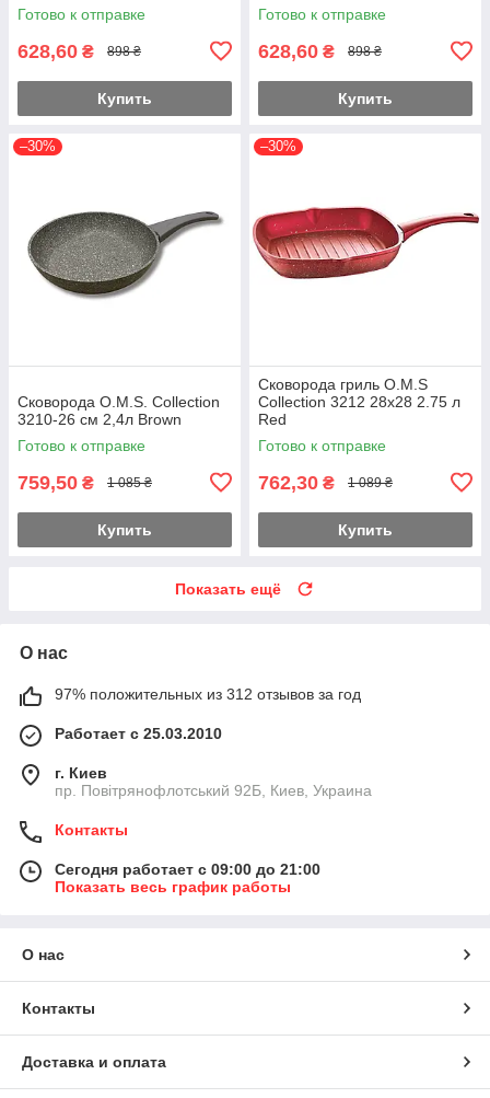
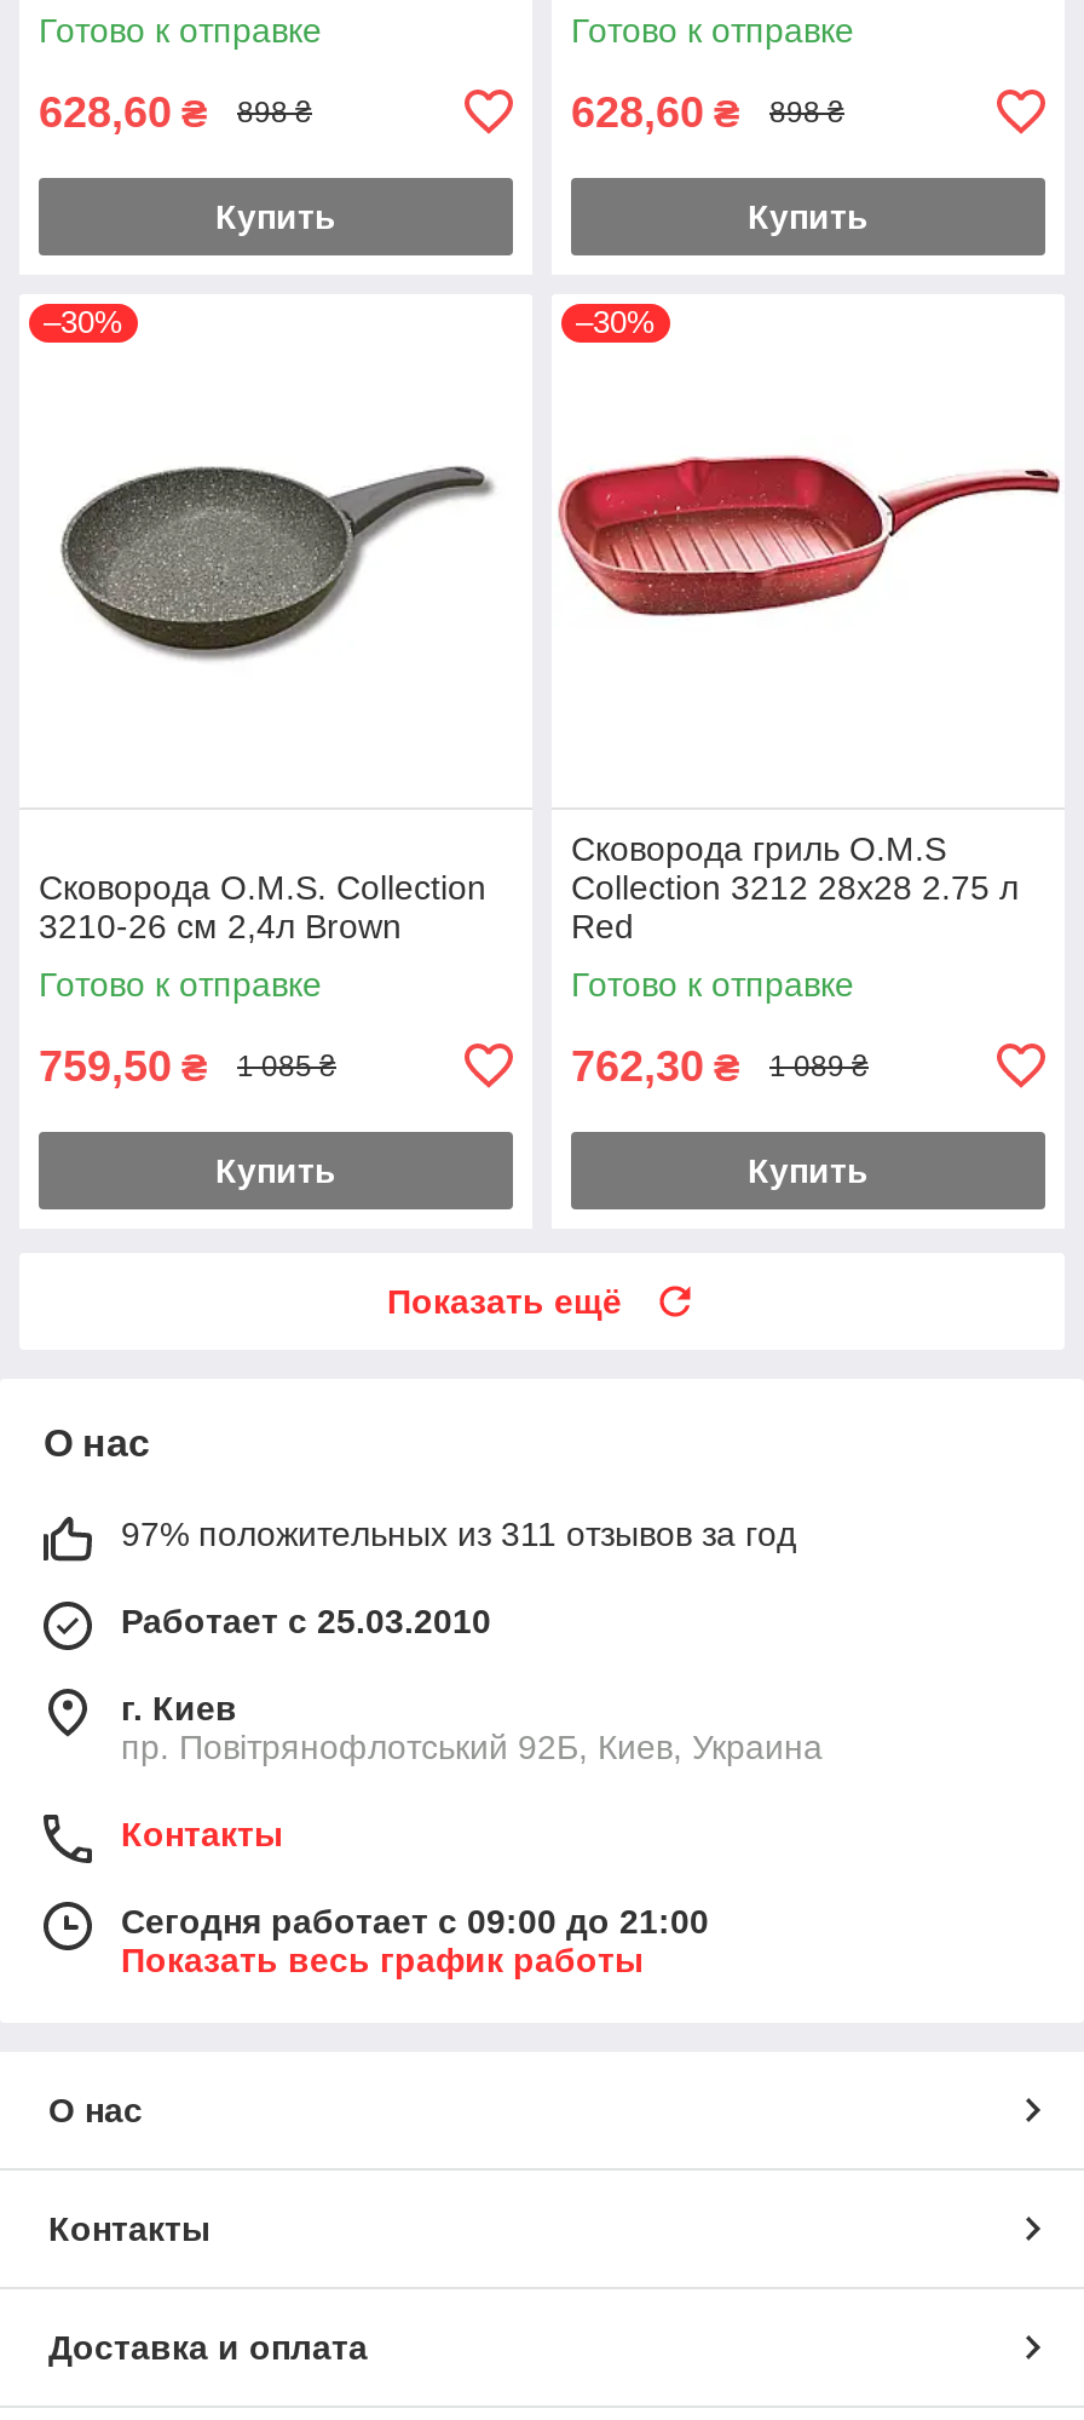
[55,685,361,703] 97% положительных из 312 отзывов за год -> [121,1514,796,1553] 97% положительных из 311 отзывов за год

